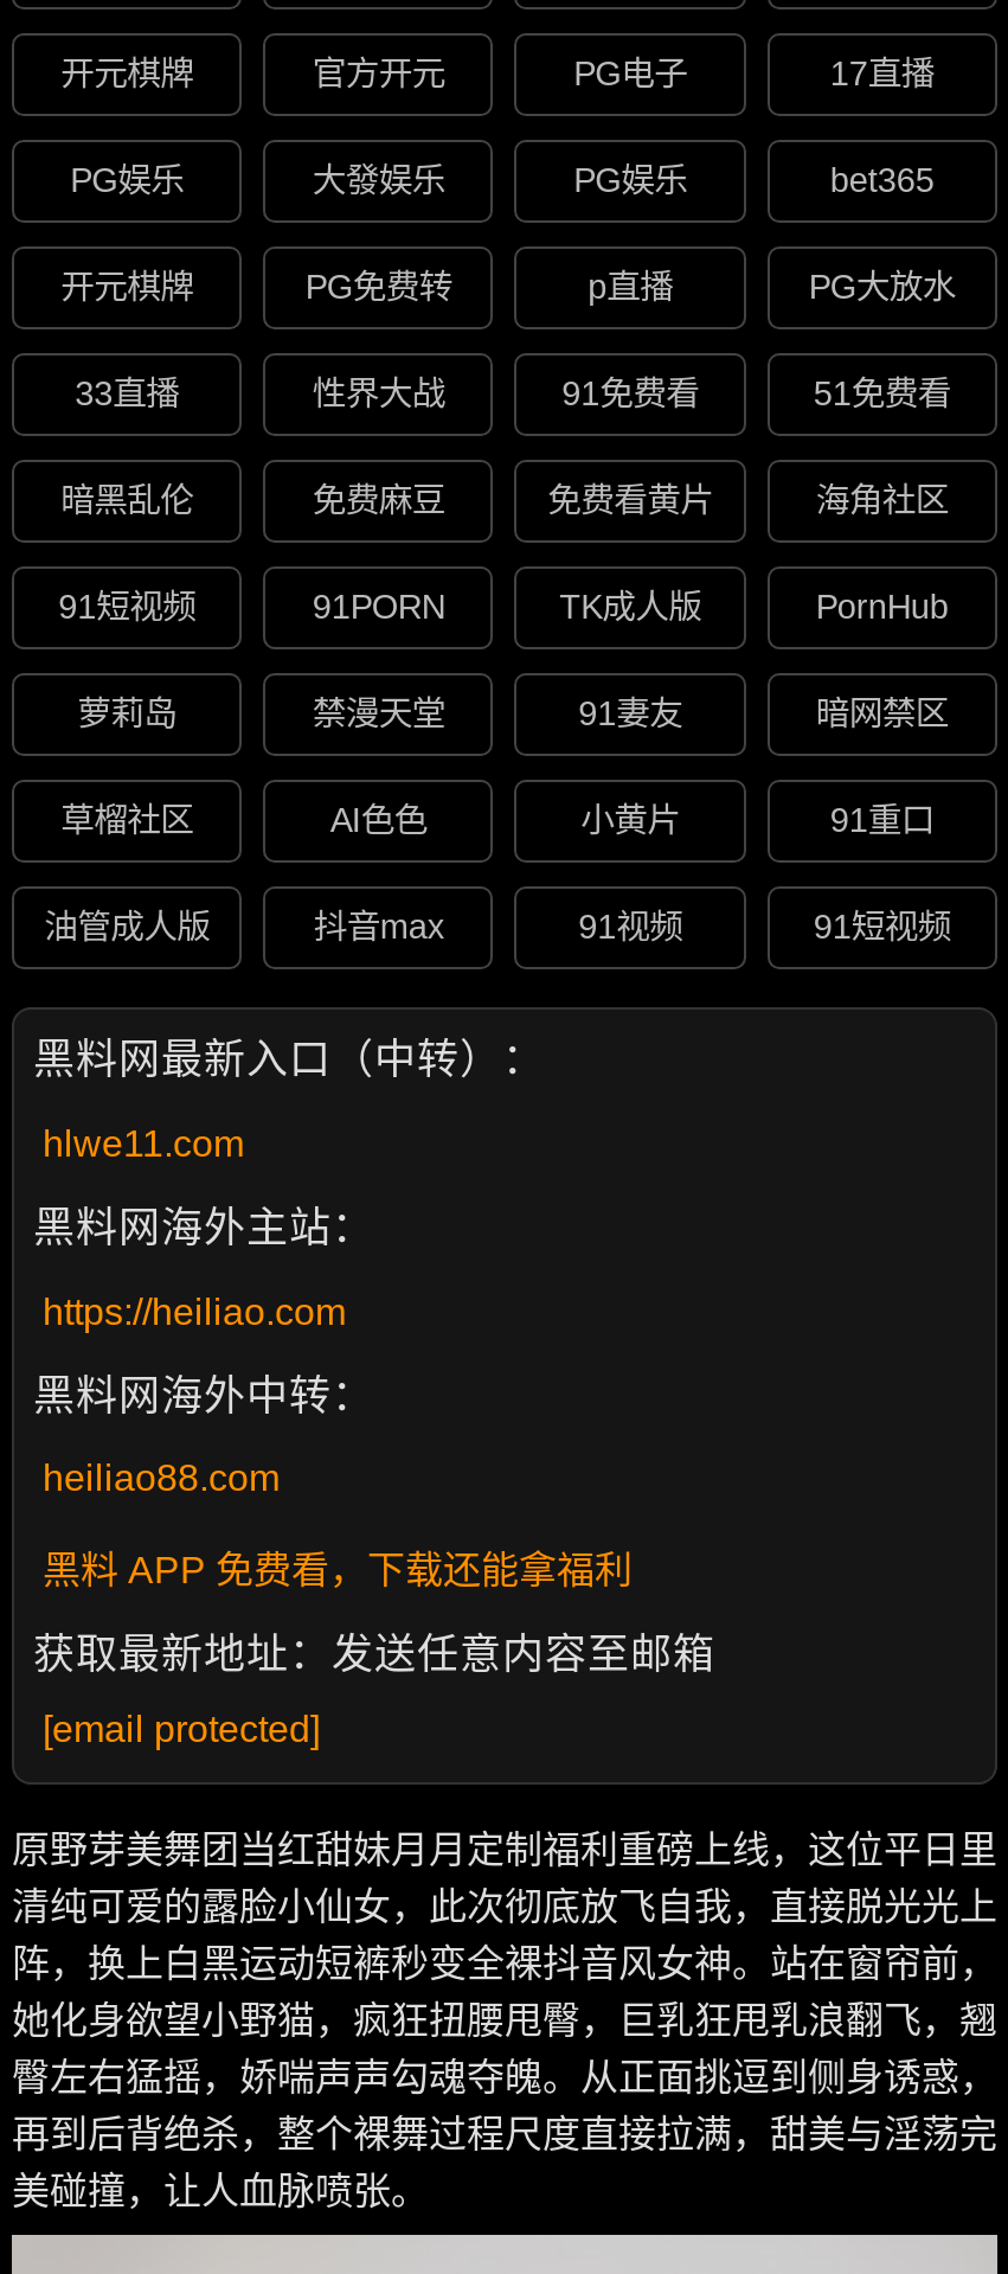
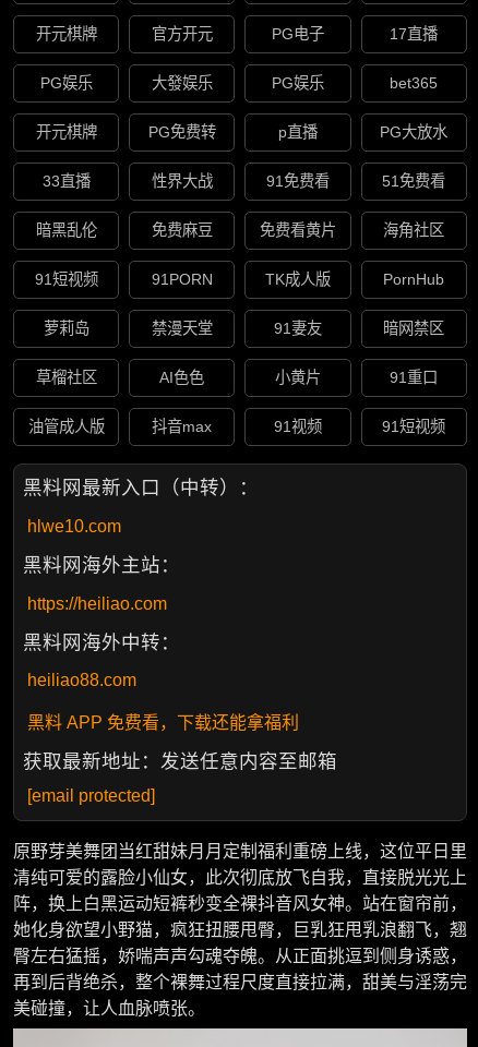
[43,1123,244,1163] hlwe11.com -> [27,517,121,535] hlwe10.com

